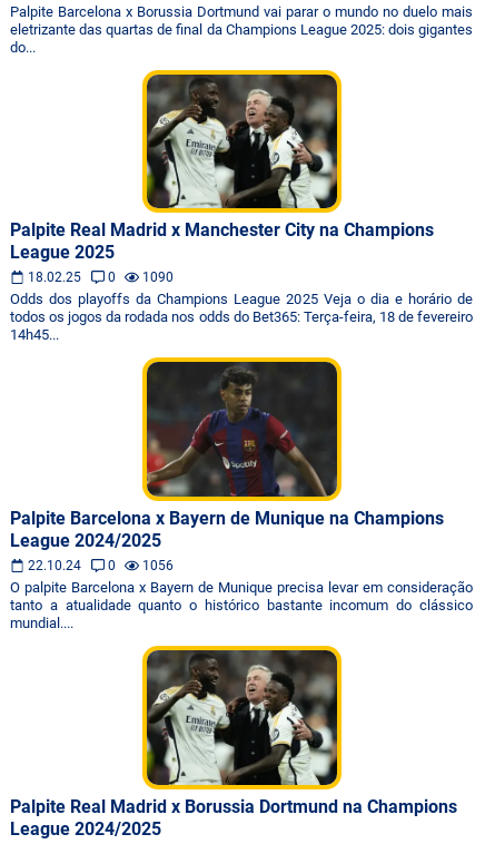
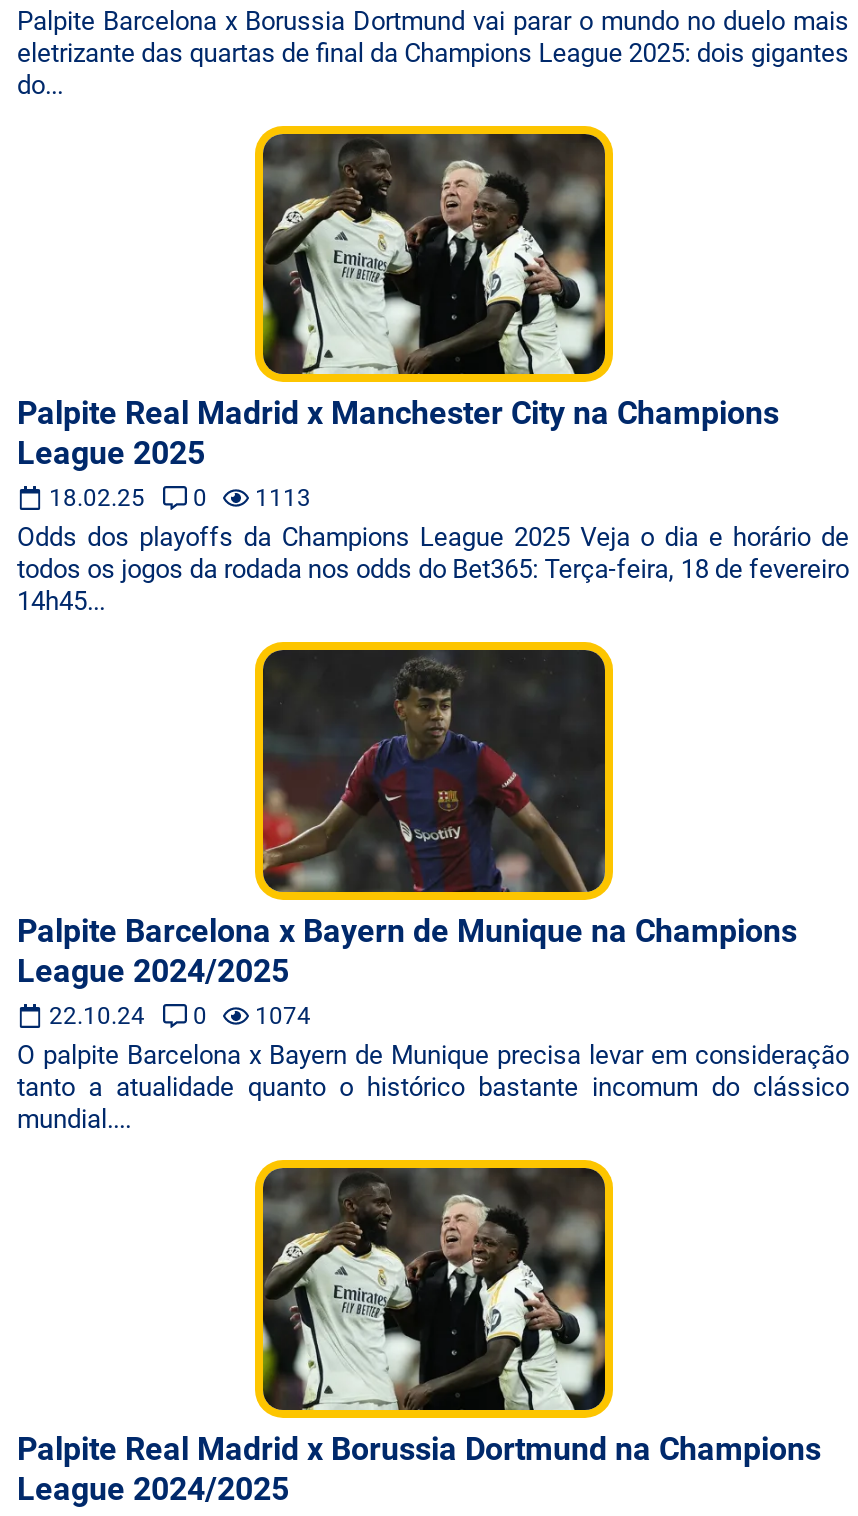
[28,270,174,285] 18.02.25 0 1090 -> [49,485,311,513] 18.02.25 0 1113
[28,558,174,573] 22.10.24 0 1056 -> [49,1002,311,1030] 22.10.24 0 1074

